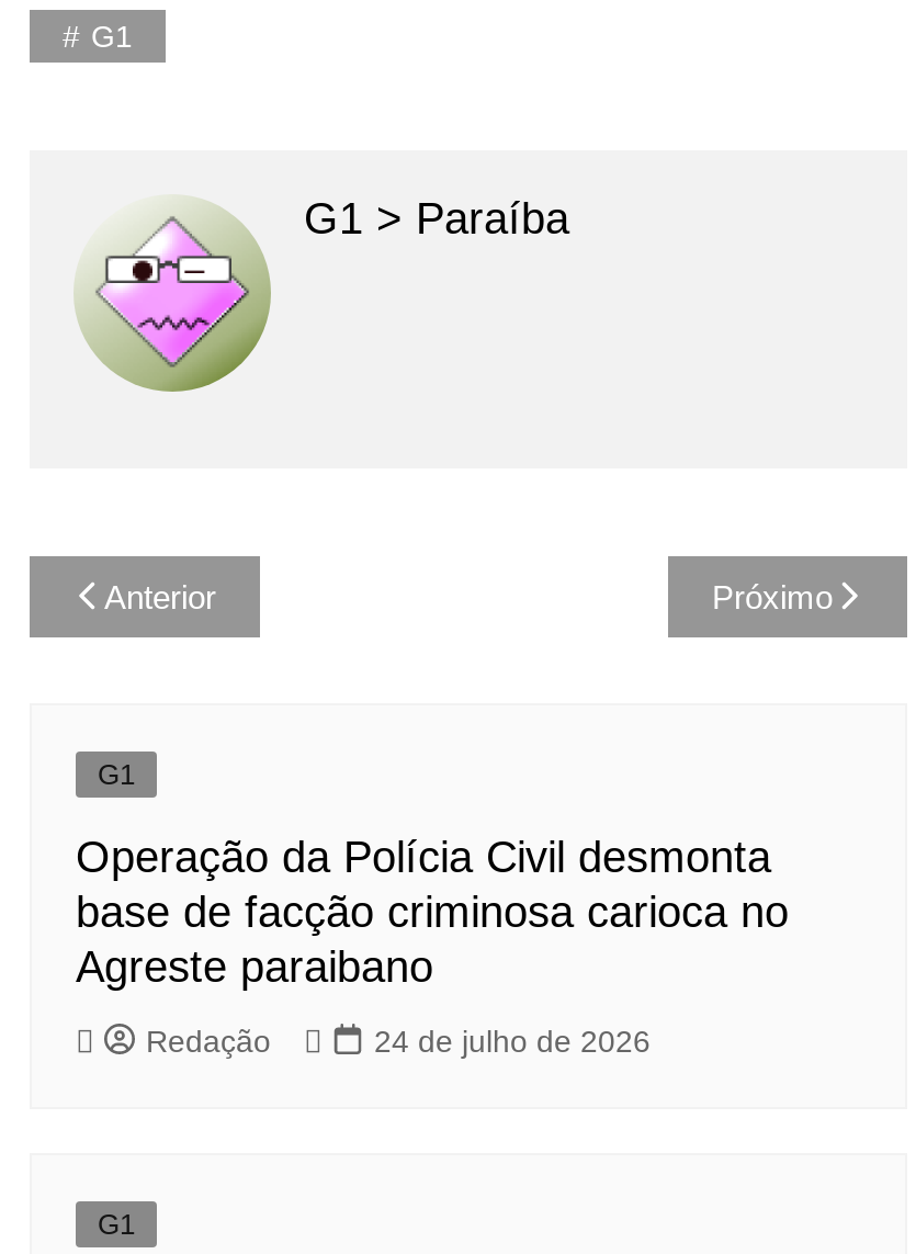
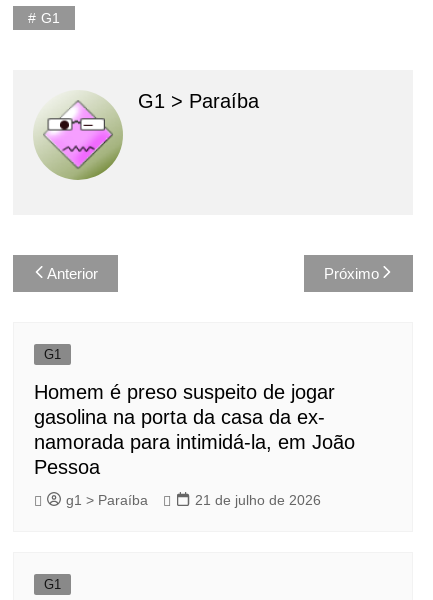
[76,834,789,992] Operação da Polícia Civil desmonta | base de facção criminosa carioca no | Agreste paraibano -> [34,381,355,478] Homem é preso suspeito de jogar | gasolina na porta da casa da ex- | namorada para intimidá-la, em João | Pessoa
[146,1024,651,1059] Redação | 24 de julho de 2026 -> [66,492,321,508] g1 > Paraíba | 21 de julho de 2026

